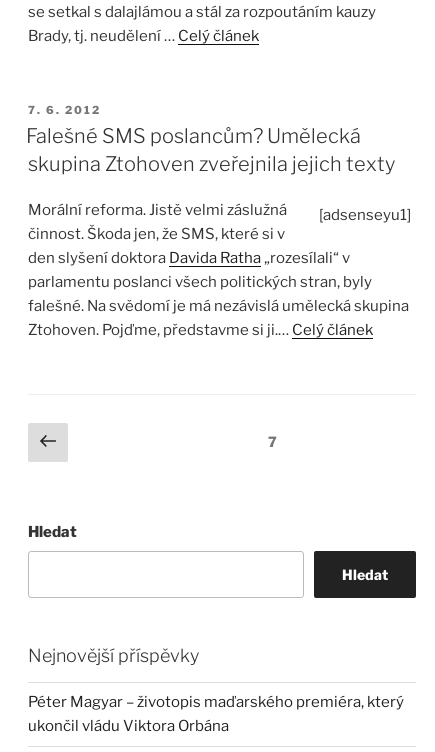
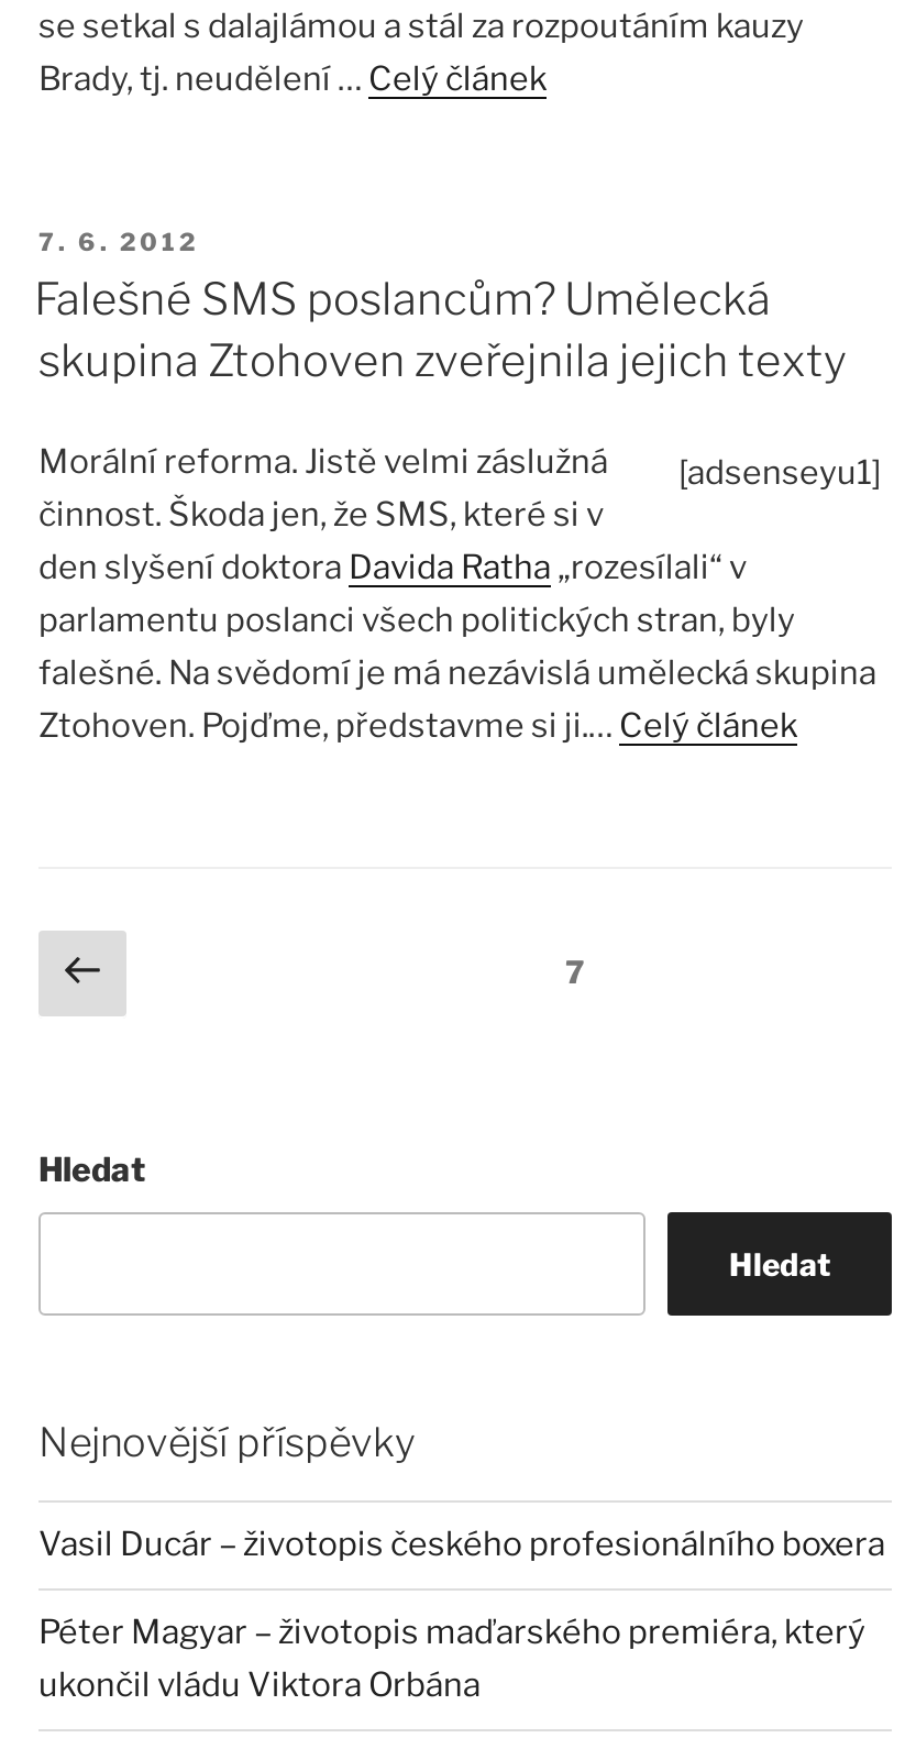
none -> [38,1525,885,1564] Vasil Ducár – životopis českého profesionálního boxera

